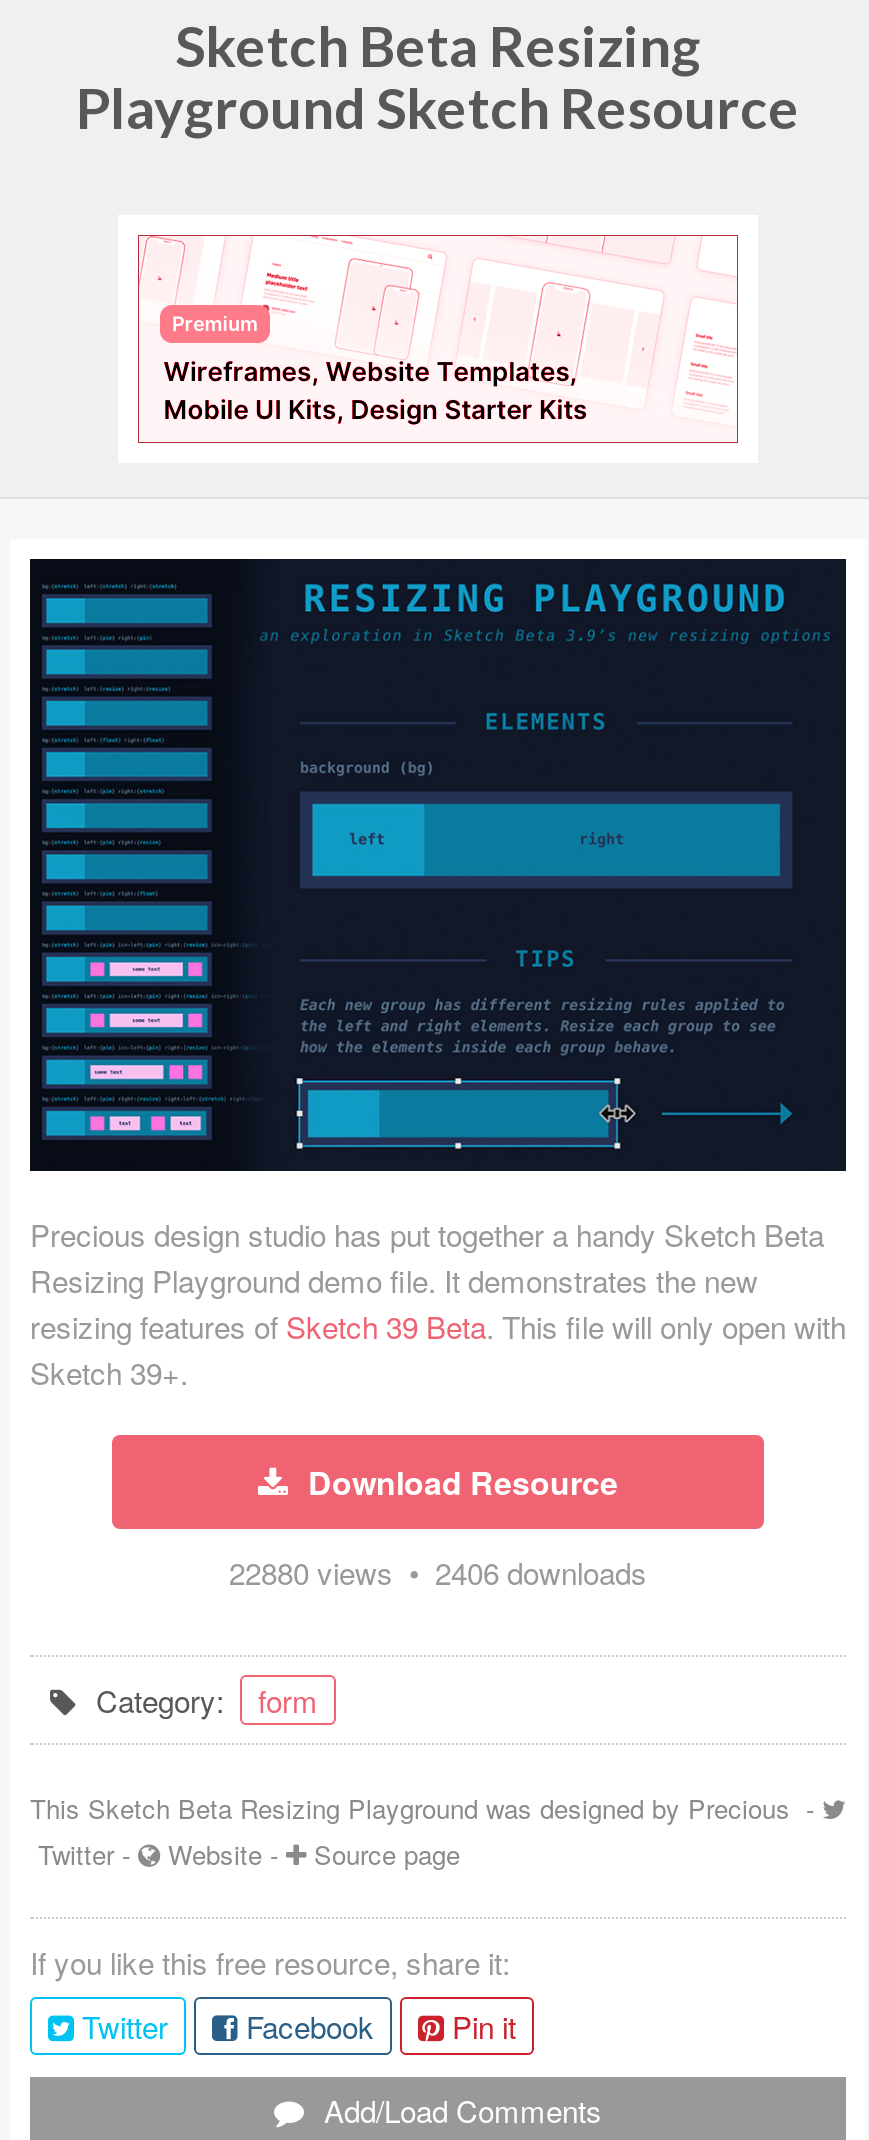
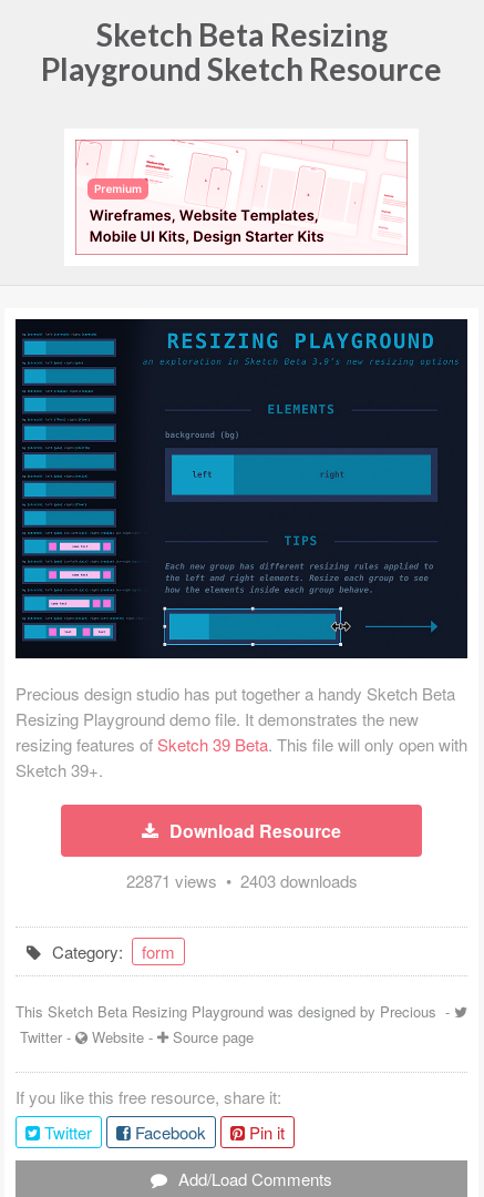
[229,1551,647,1593] 22880 views • 2406 downloads -> [126,869,357,892] 22871 views • 2403 downloads

